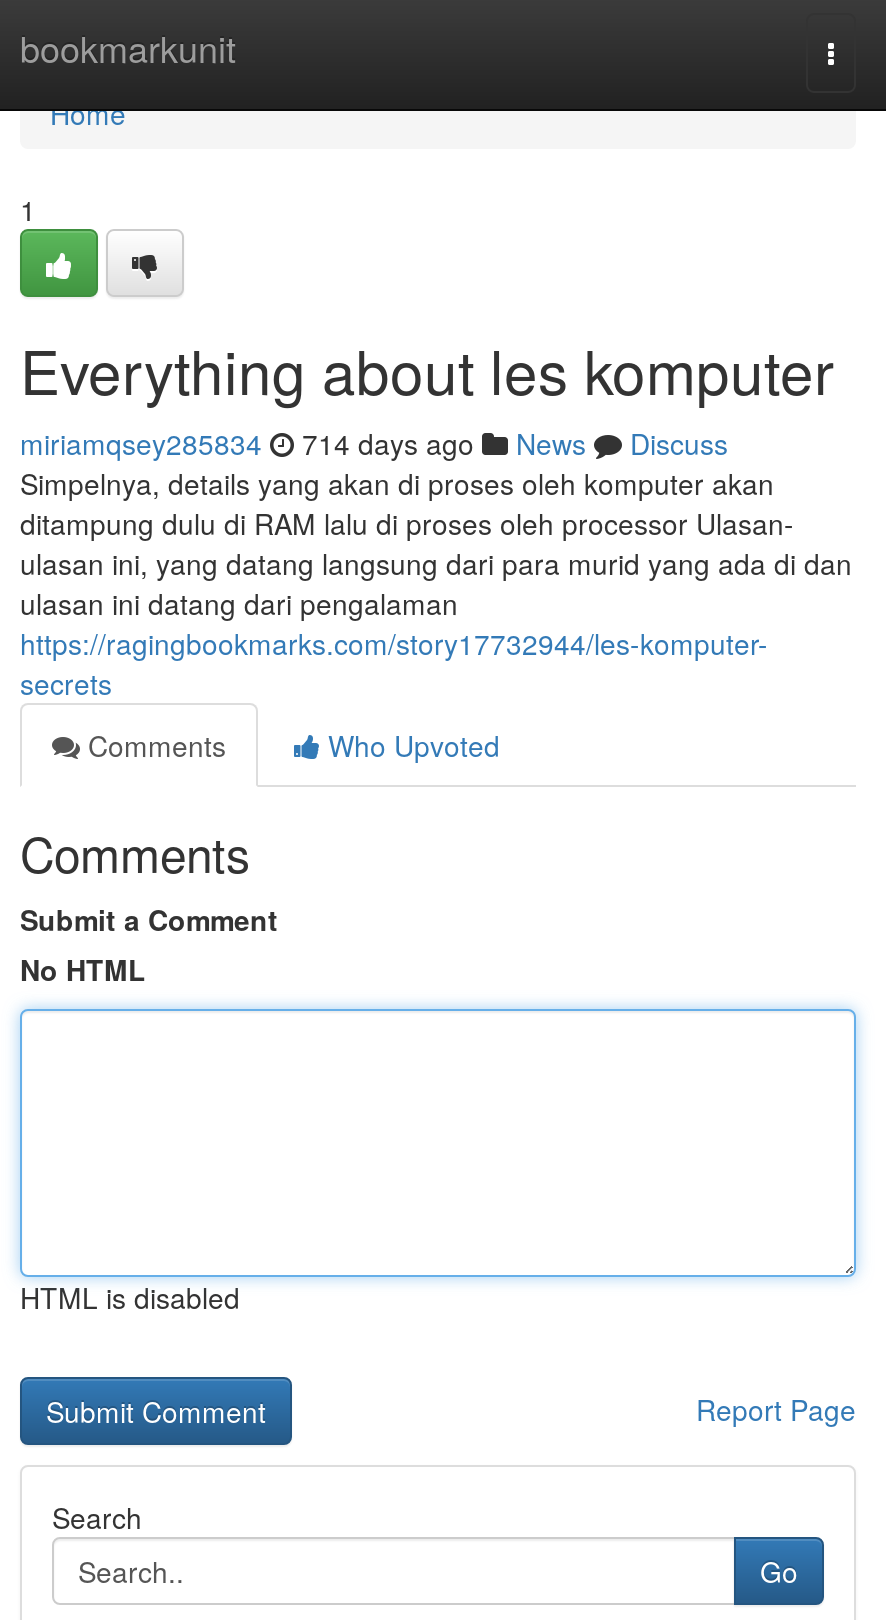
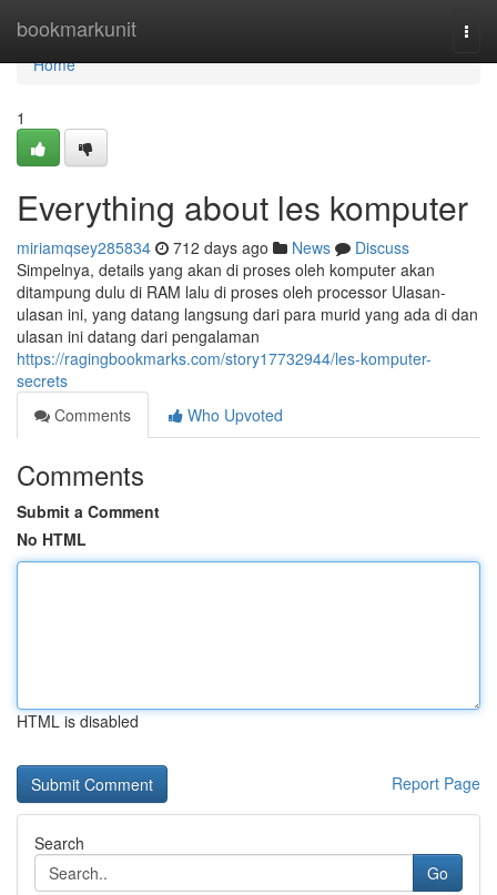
[20,423,728,463] miriamqsey285834 714 days ago News Discuss -> [17,236,409,258] miriamqsey285834 712 days ago News Discuss

